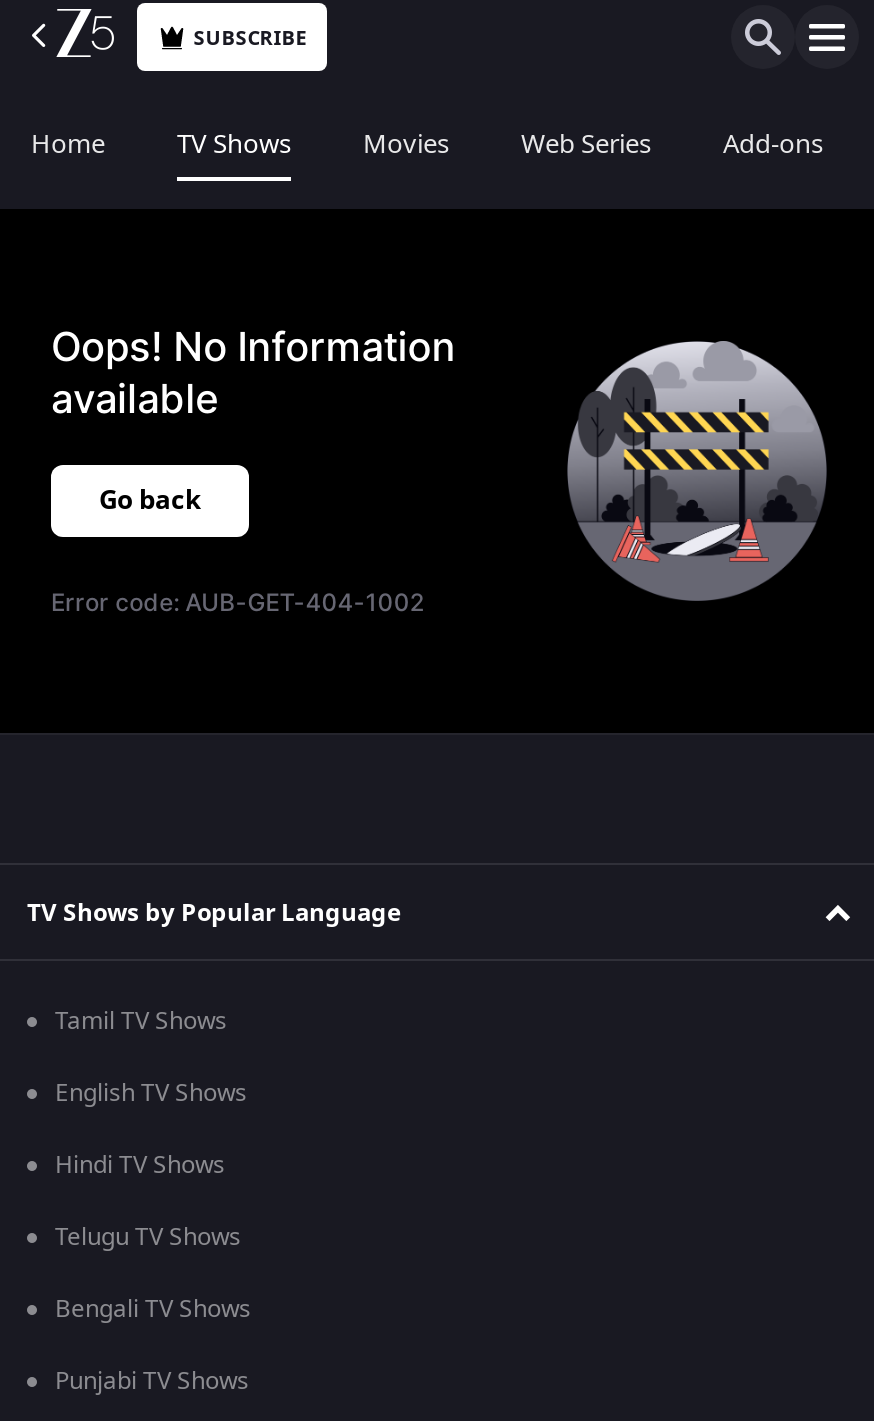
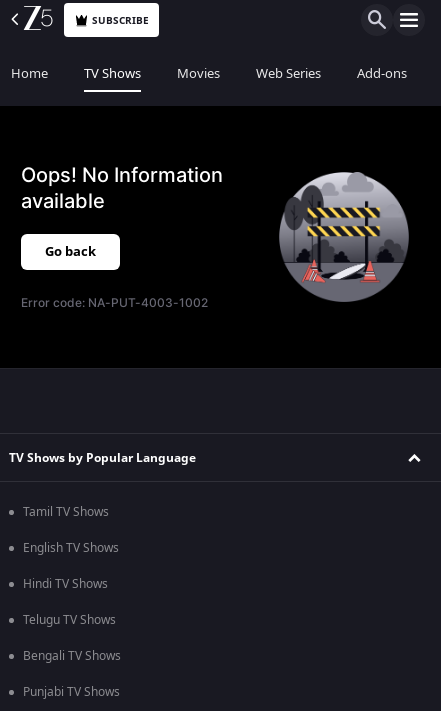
[51,587,424,617] Error code: AUB-GET-404-1002 -> [21,295,208,310] Error code: NA-PUT-4003-1002

